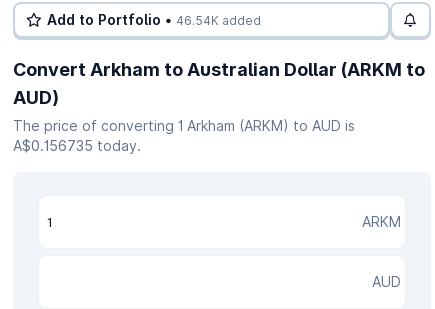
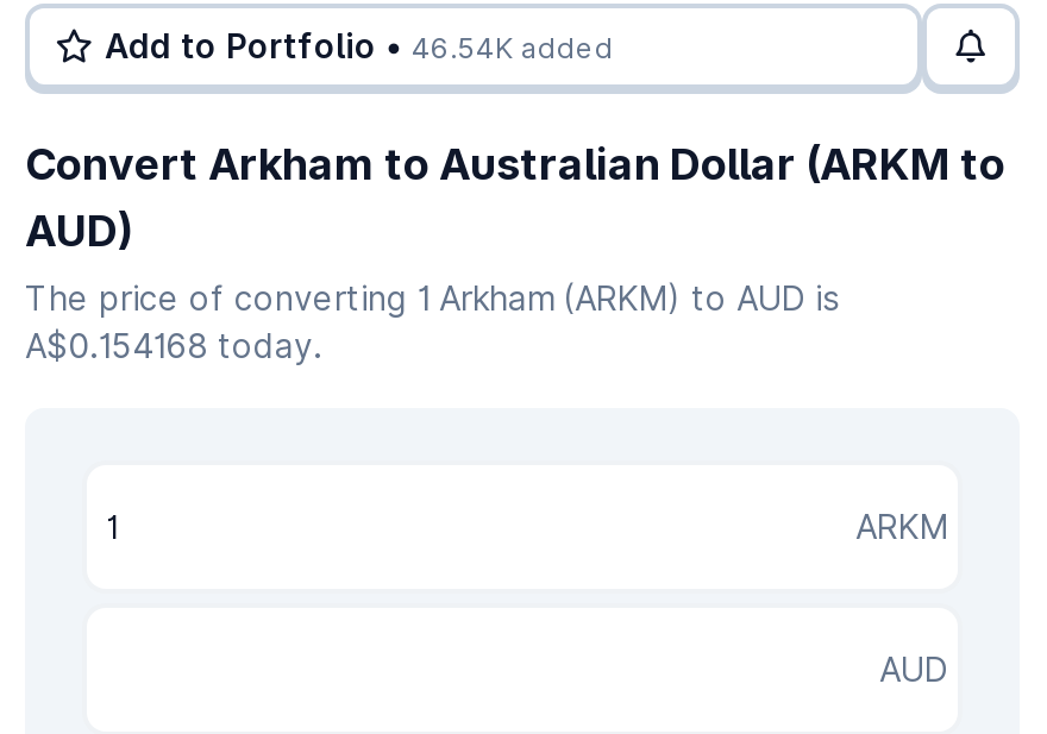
[13,137,141,154] A$0.156735 today. -> [25,325,322,365] A$0.154168 today.

